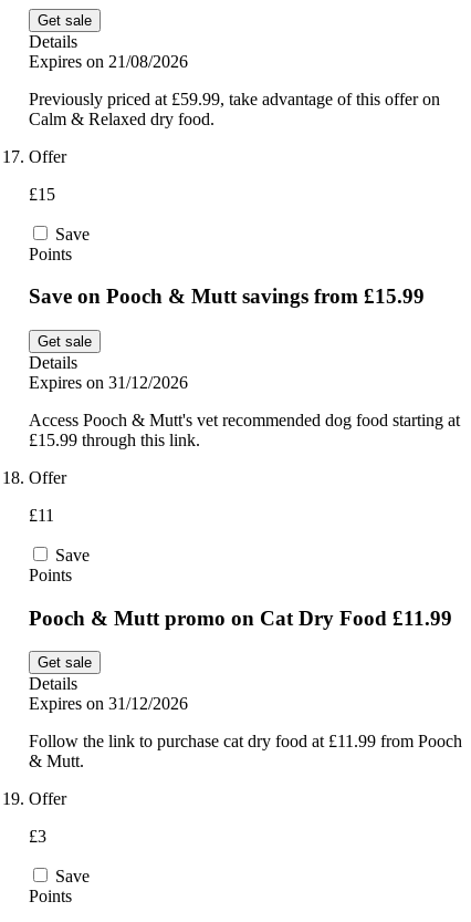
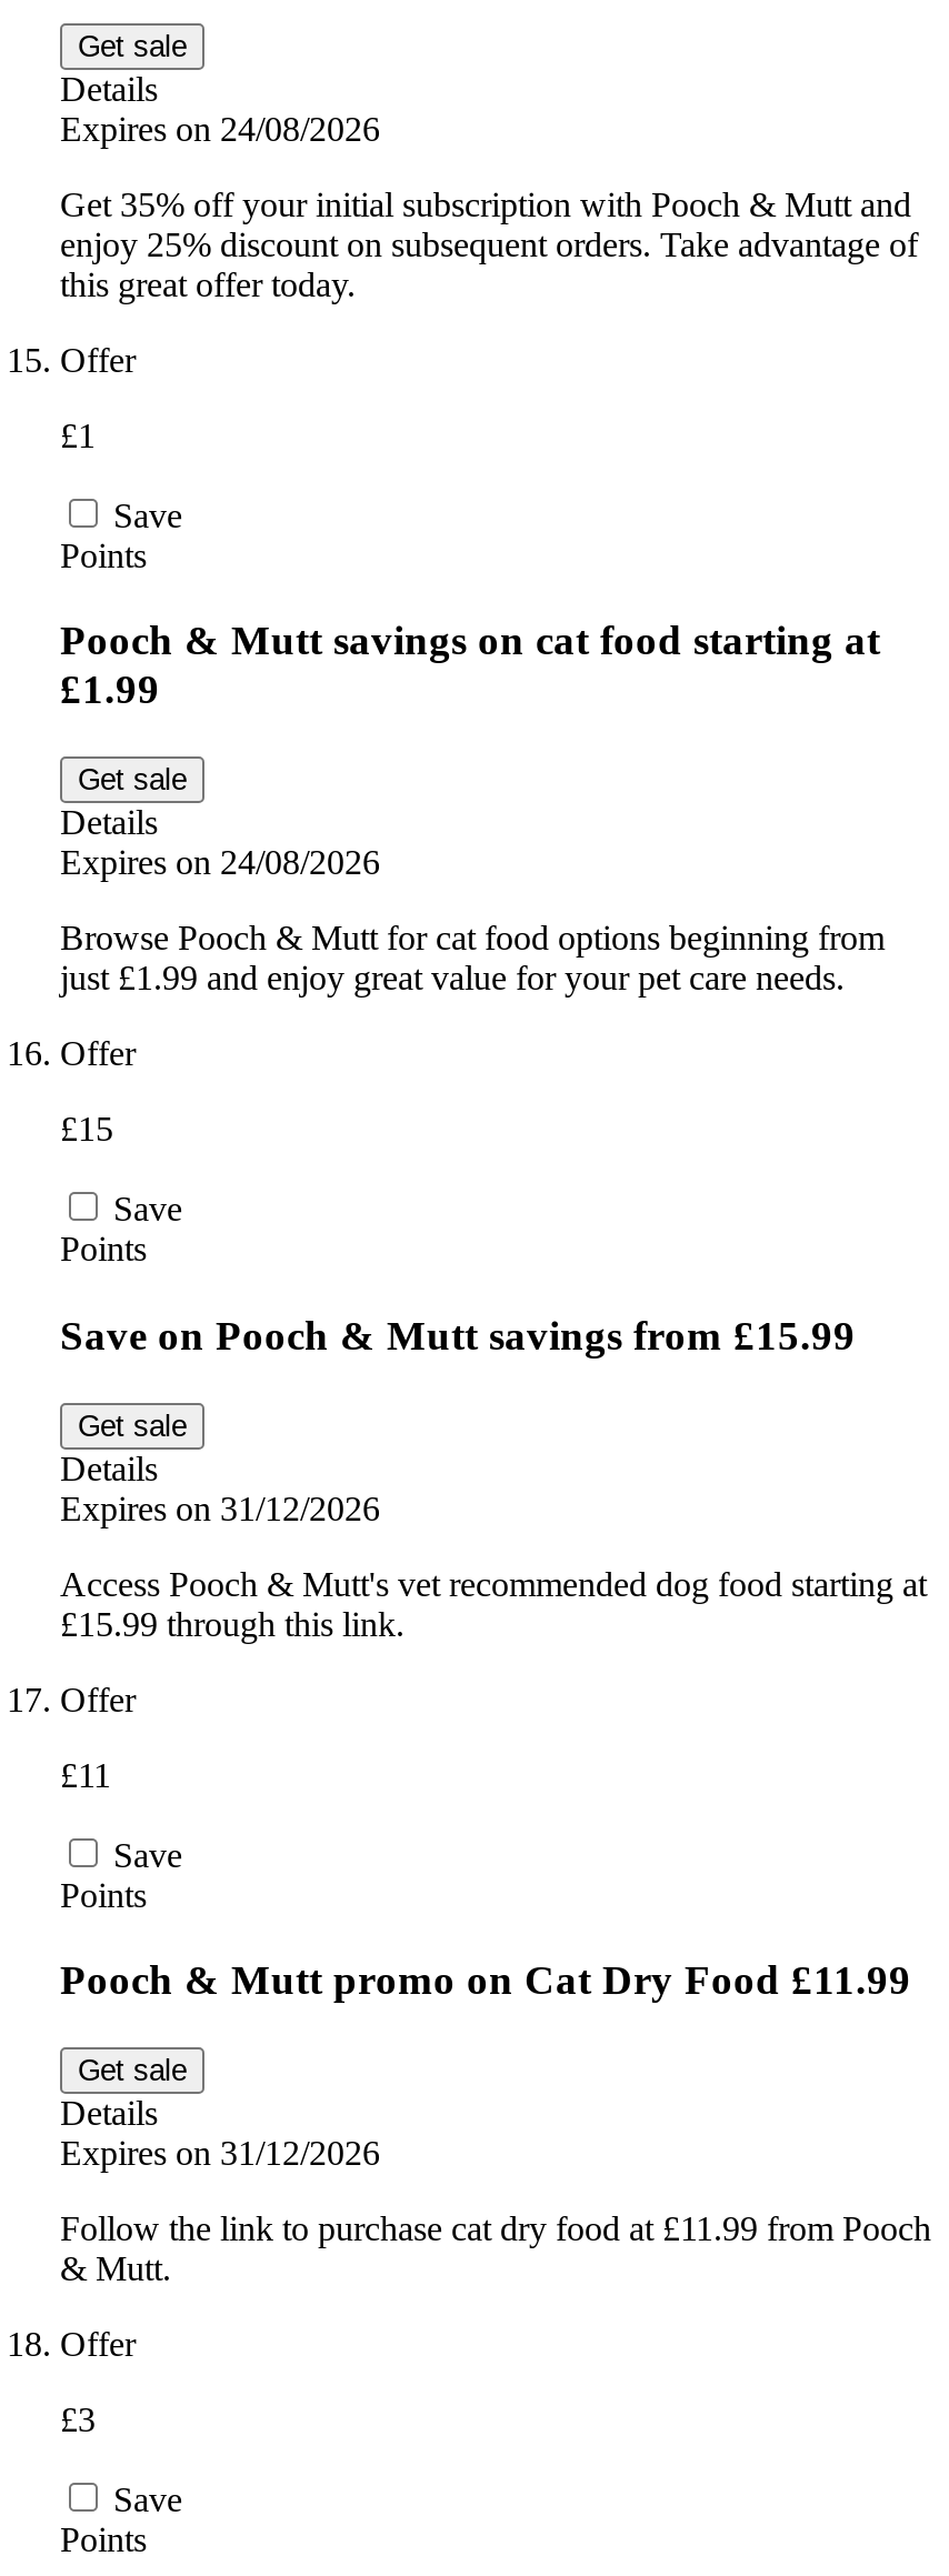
[29,52,440,128] Expires on 21/08/2026 | Previously priced at £59.99, take advantage of this offer on | Calm & Relaxed dry food. -> [60,109,918,996] Expires on 24/08/2026 | Get 35% off your initial subscription with Pooch & Mutt and | enjoy 25% discount on subsequent orders. Take advantage of | this great offer today. | Offer | £1 | Save | Points | Pooch & Mutt savings on cat food starting at | £1.99 | Get sale | Details | Expires on 24/08/2026 | Browse Pooch & Mutt for cat food options beginning from | just £1.99 and enjoy great value for your pet care needs.

